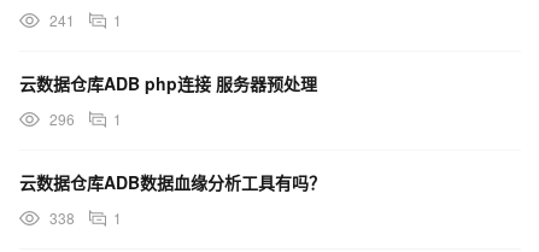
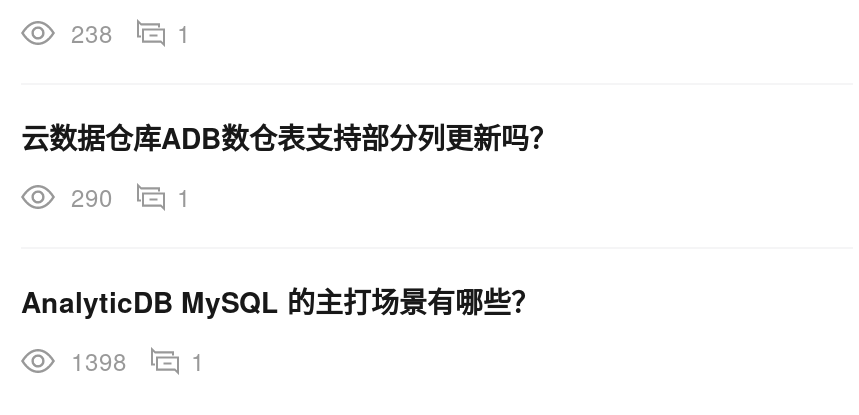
[49,9,122,30] 241 1 -> [71,14,191,48] 238 1
[19,71,317,95] 云数据仓库ADB php连接 服务器预处理 -> [21,116,557,156] 云数据仓库ADB数仓表支持部分列更新吗？
[49,108,122,128] 296 1 -> [71,178,191,212] 290 1
[19,169,326,194] 云数据仓库ADB数据血缘分析工具有吗？ -> [21,280,539,320] AnalyticDB MySQL 的主打场景有哪些？
[49,207,122,227] 338 1 -> [71,342,205,376] 1398 1

